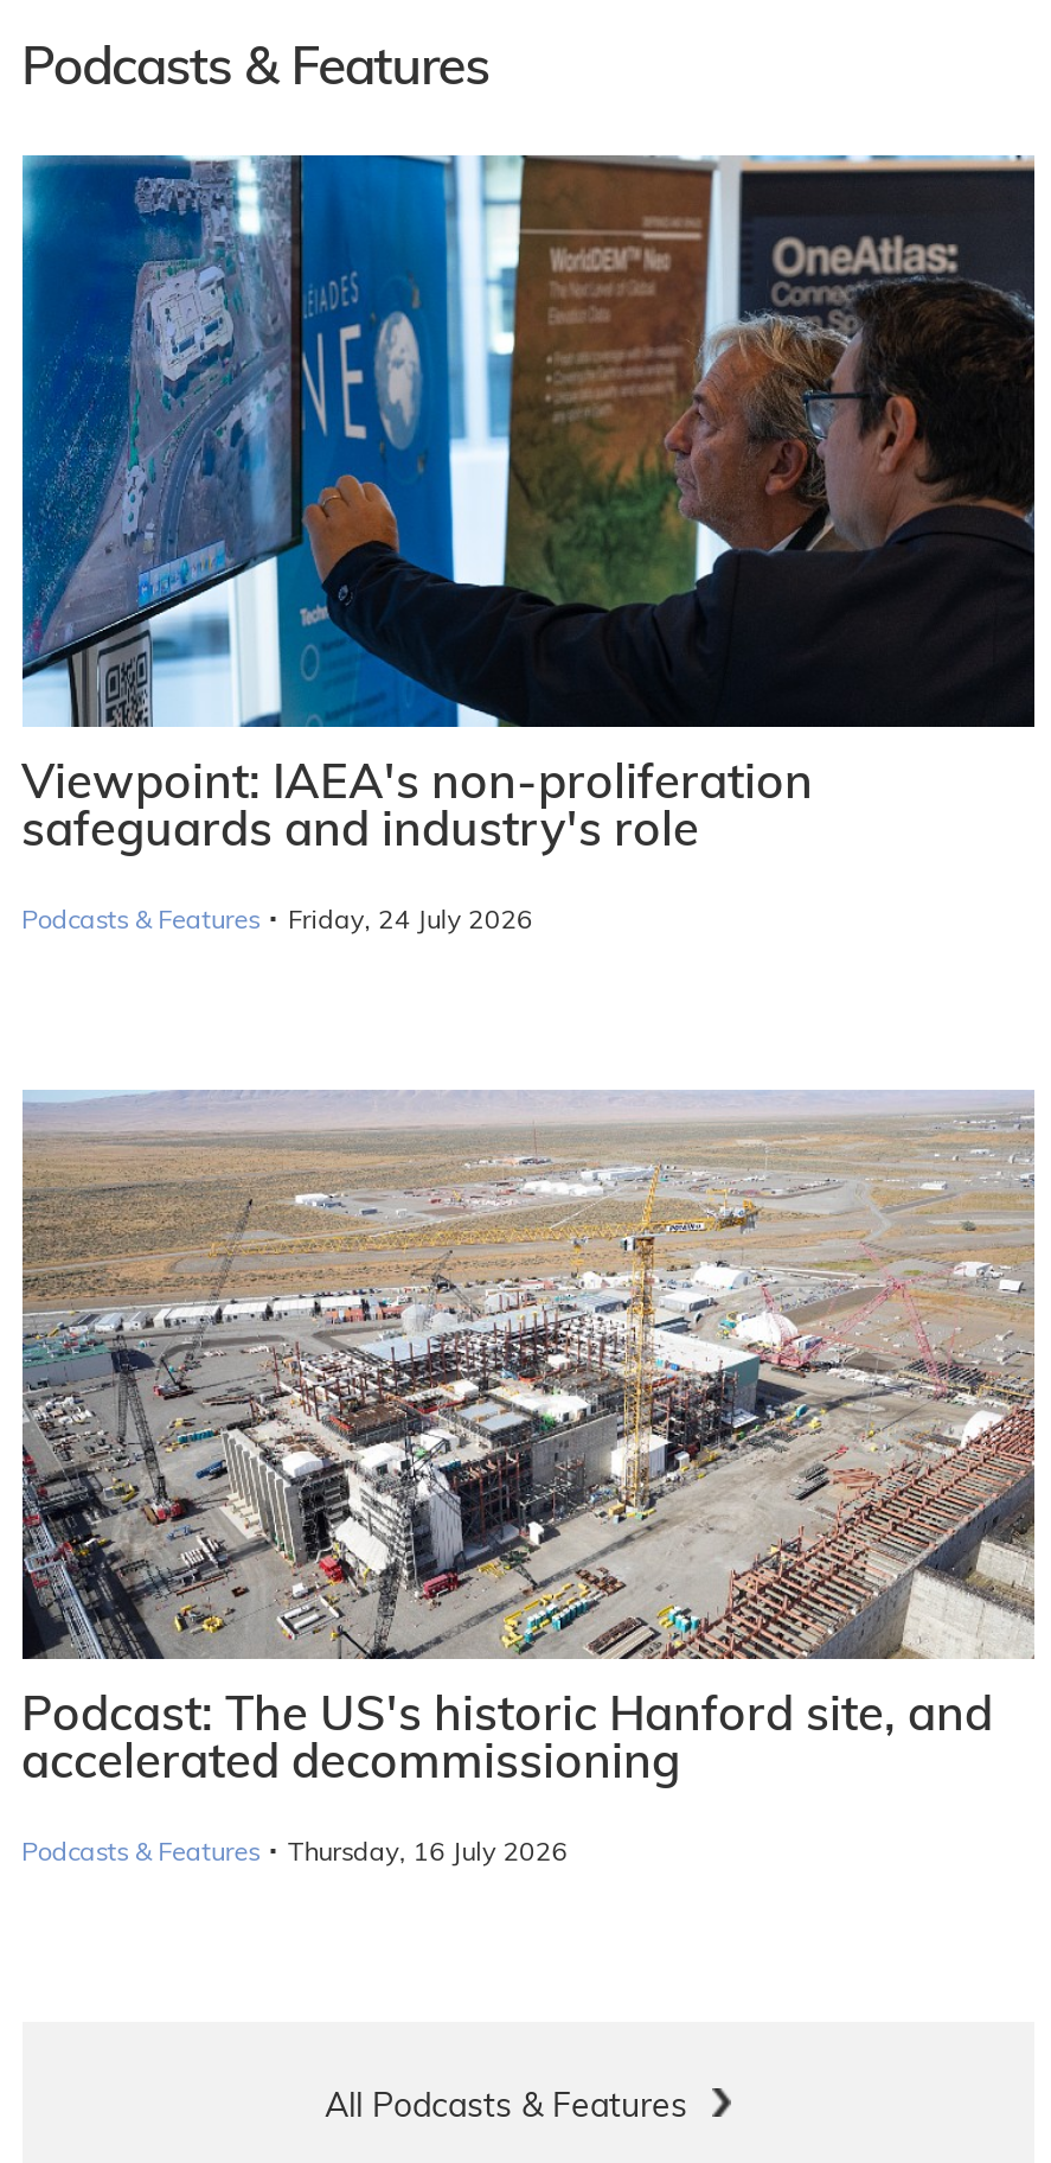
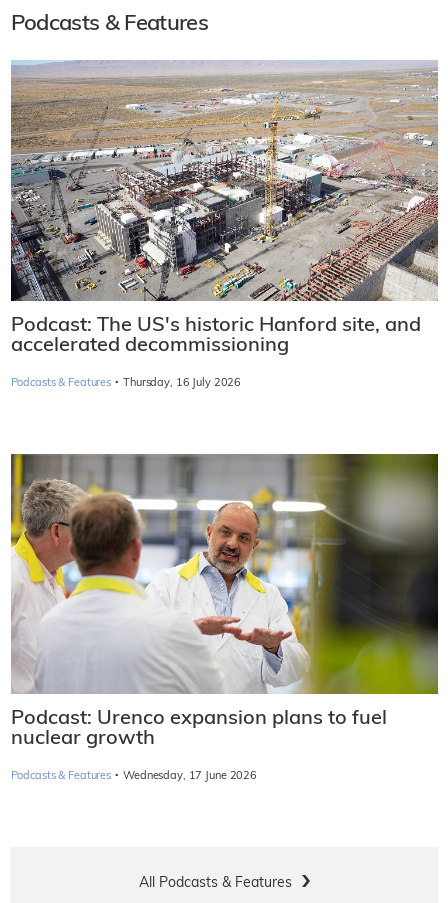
[20,153,1037,938] [image] | Viewpoint: IAEA's non-proliferation | safeguards and industry's role | Podcasts & Features · Friday, 24 July 2026 -> none
moved [18,1087,1039,1871] -> [9,60,440,390]: [image] | Podcast: The US's historic Hanford site, and | accelerated decommissioning | Podcasts & Features · Thursday, 16 July 2026
none -> [10,453,439,783] [image] | Podcast: Urenco expansion plans to fuel | nuclear growth | Podcasts & Features · Wednesday, 17 June 2026

